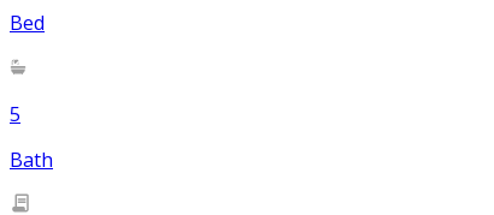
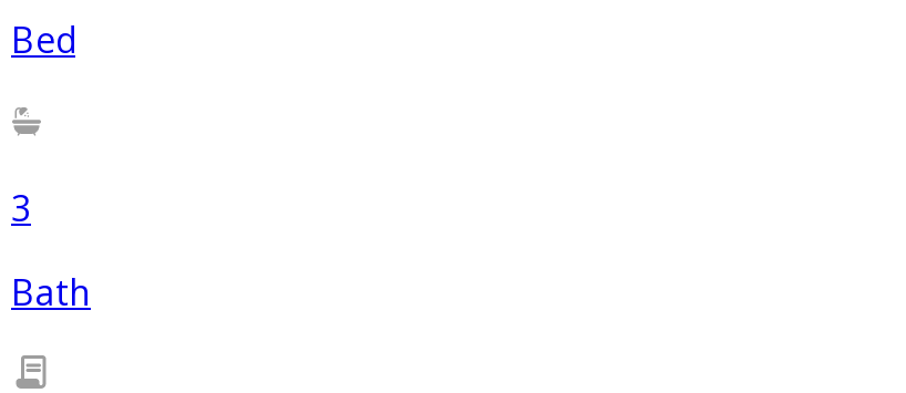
[10,101,20,128] 5 -> [11,184,31,233] 3

